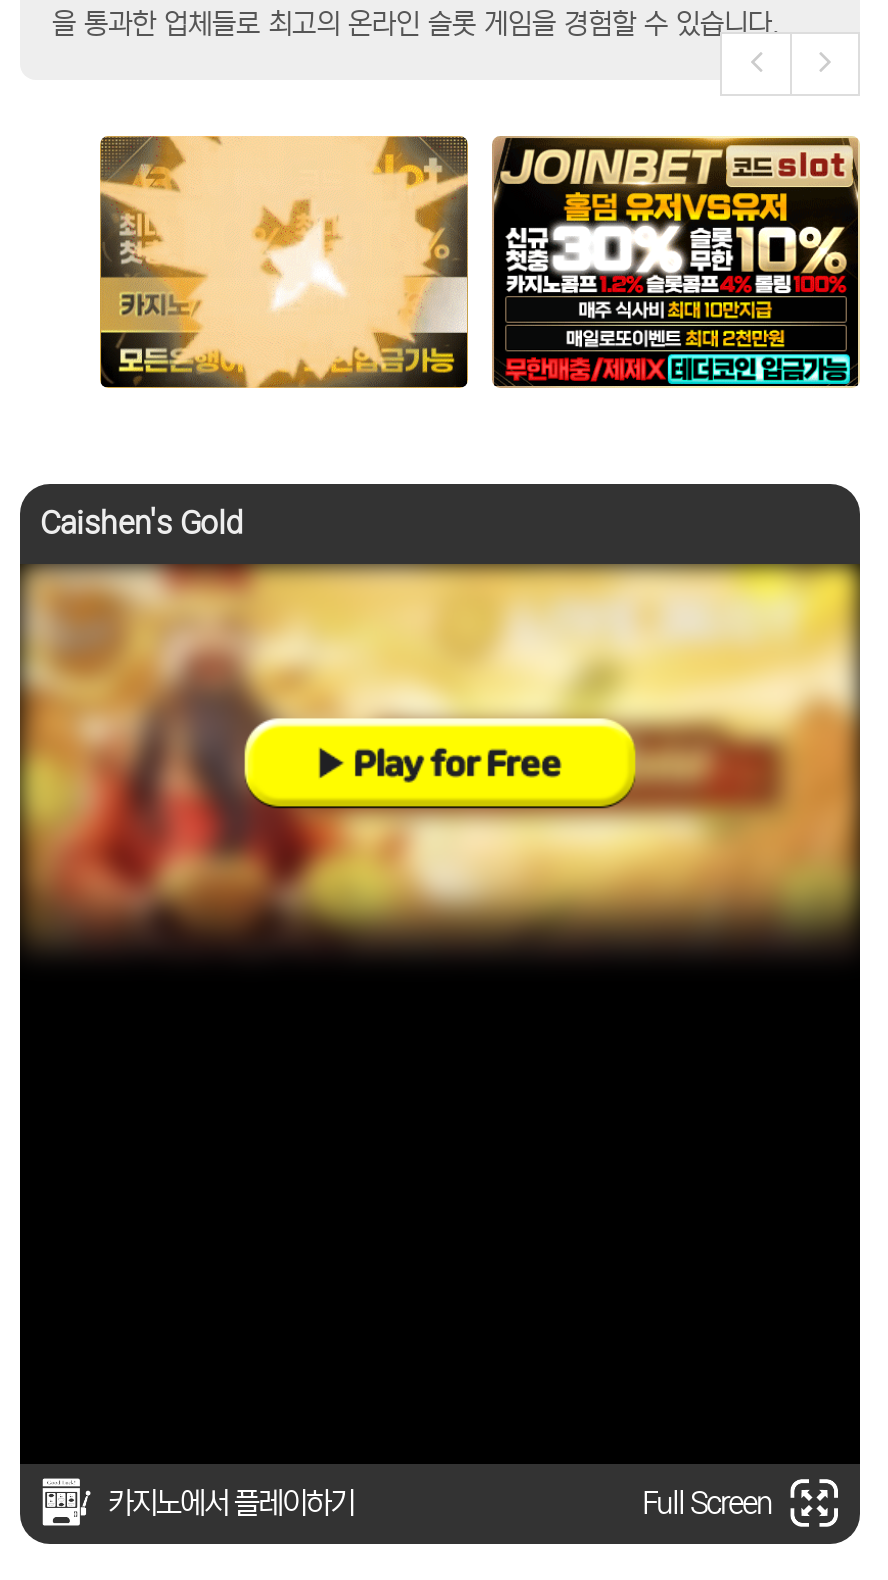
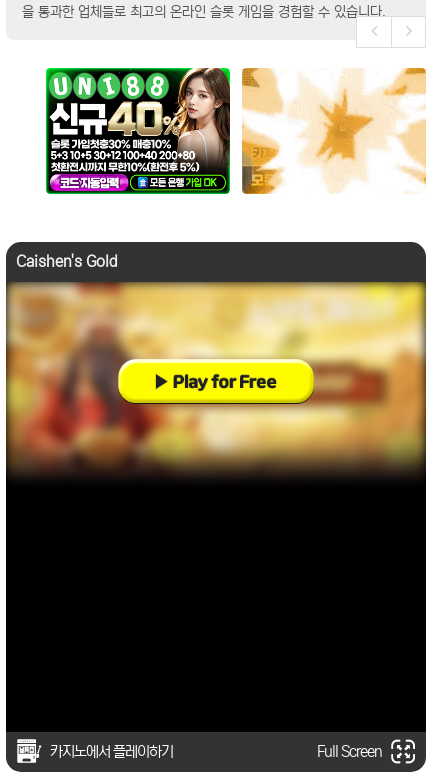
[98,134,470,390] [image] -> [45,67,231,195] [image]
[490,134,862,390] [image] -> [242,68,426,194] [image]

